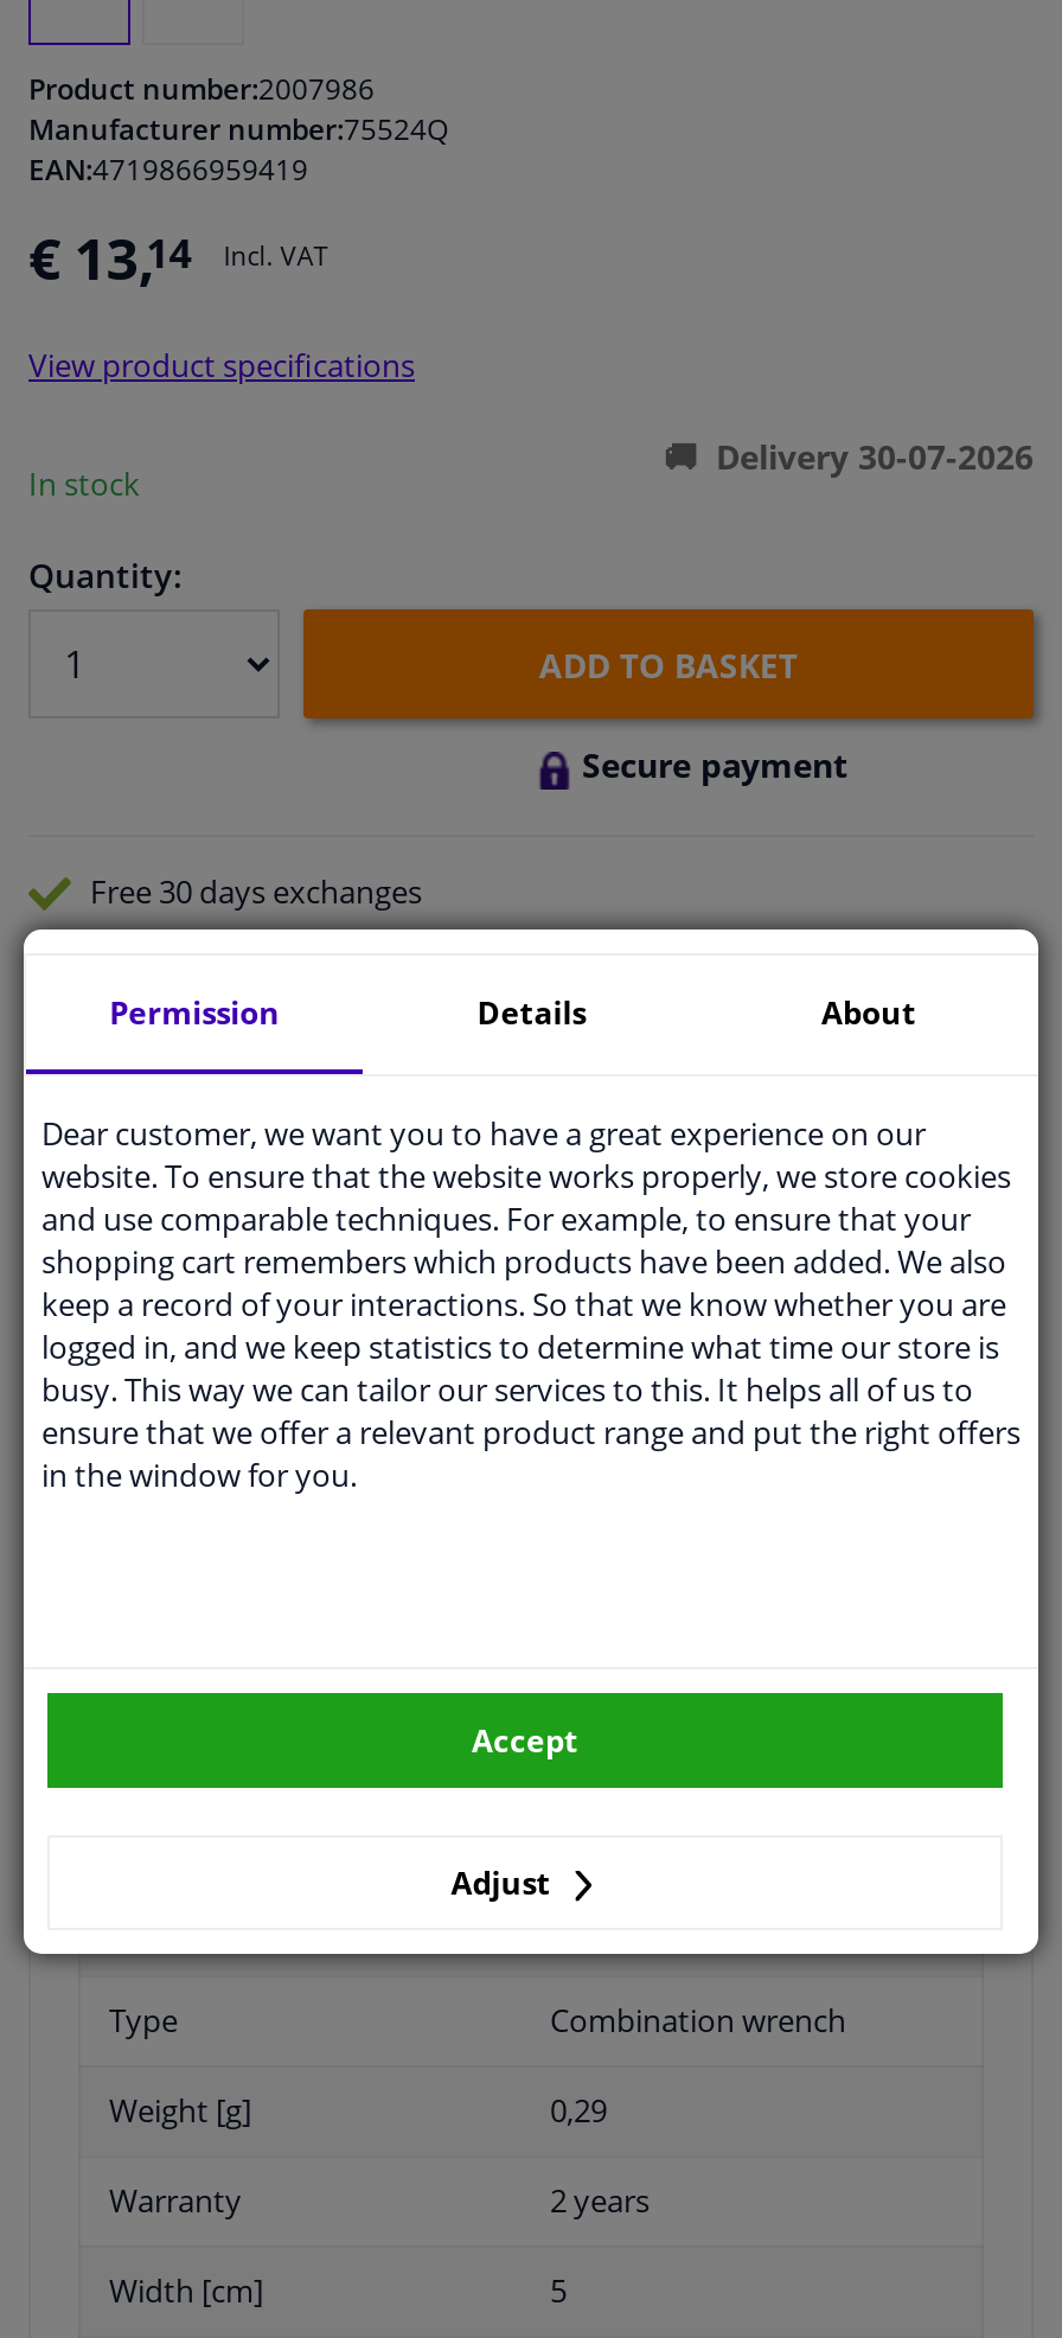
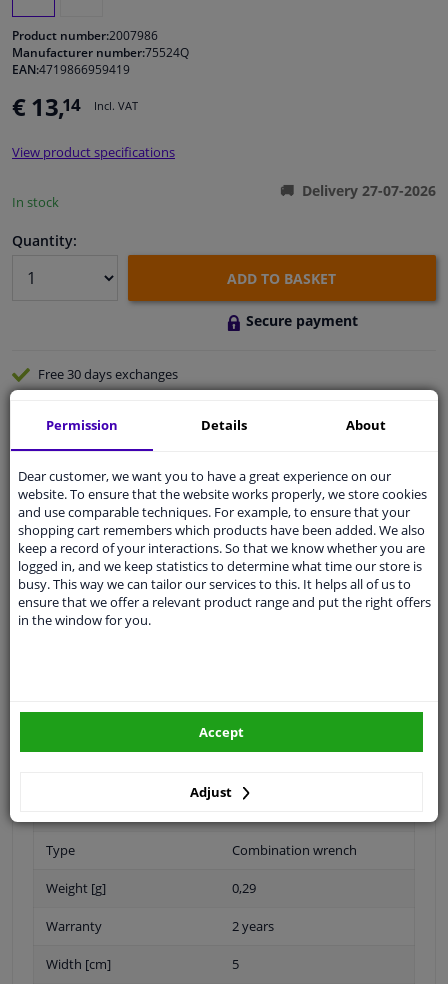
[716,435,1034,480] Delivery 30-07-2026 -> [302,181,436,200] Delivery 27-07-2026

